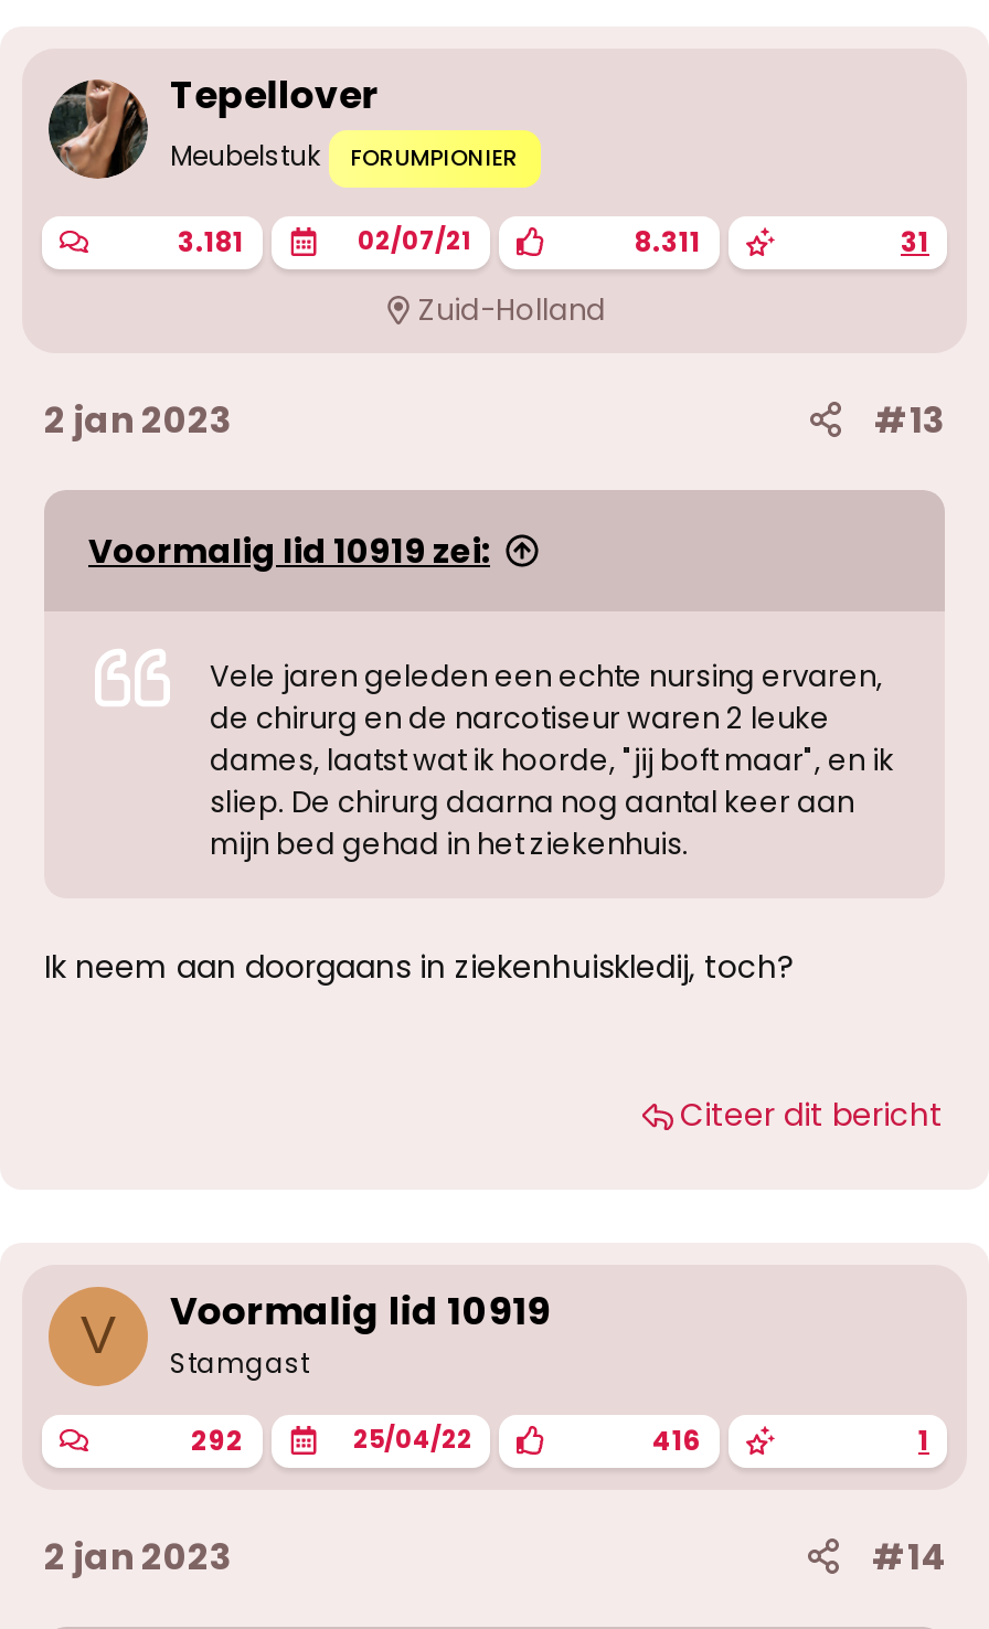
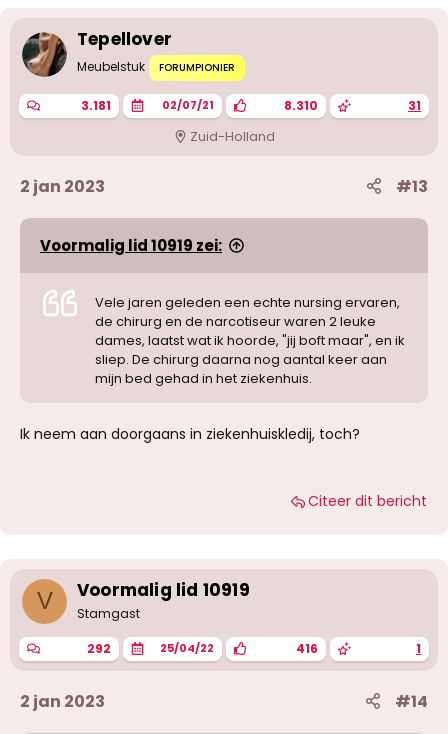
[635,223,701,260] 8.311 -> [283,97,317,114] 8.310

